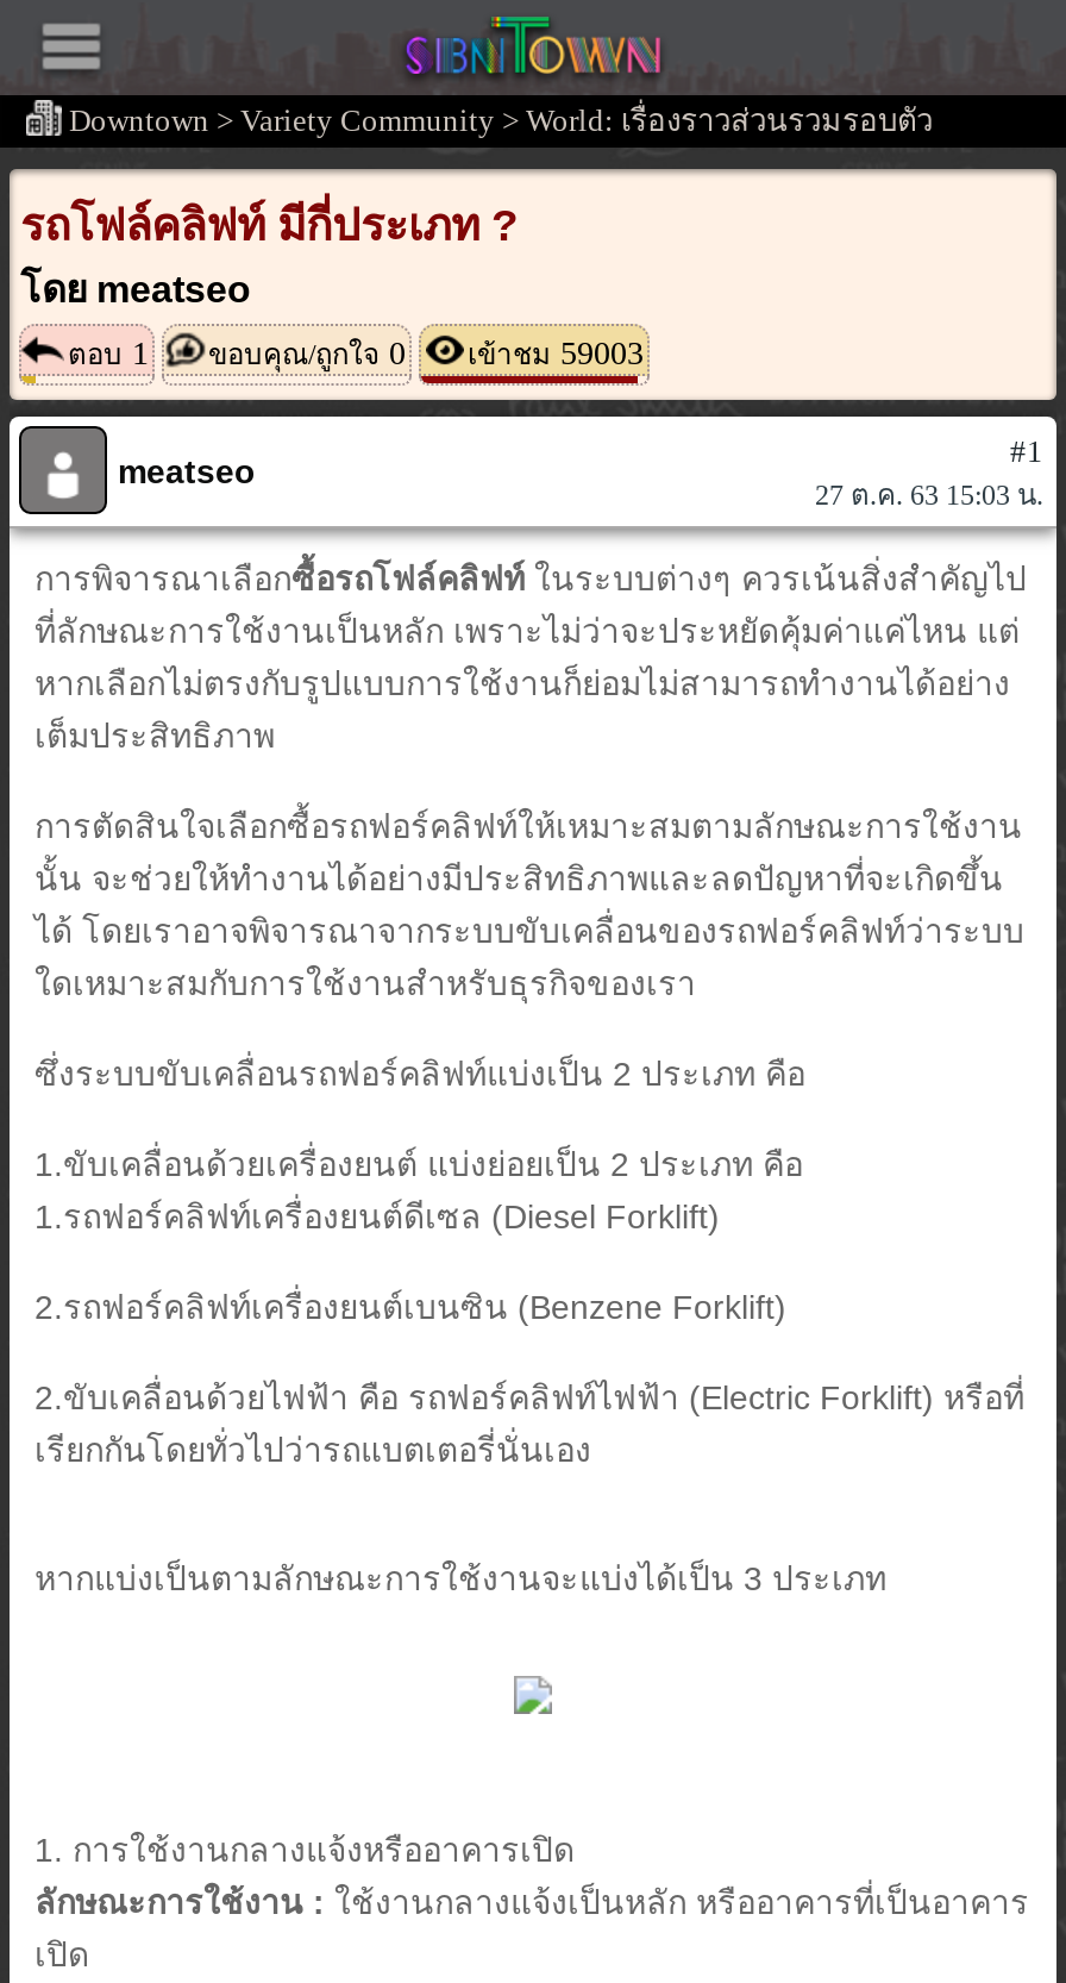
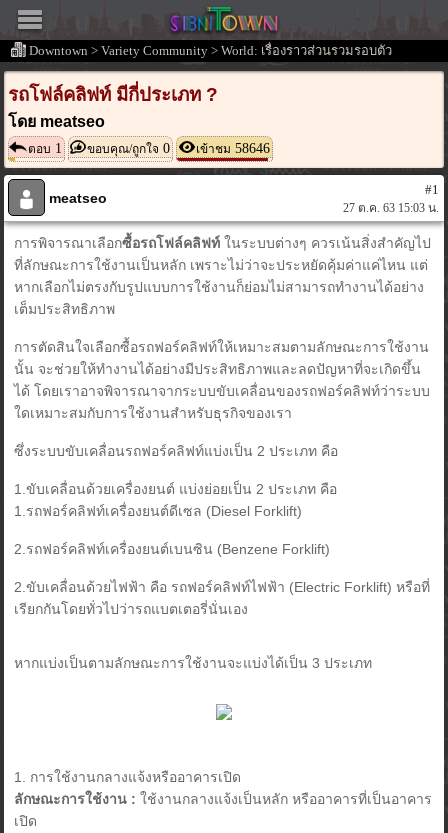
[68,336,644,371] ตอบ 1 ขอบคุณ/ถูกใจ 0 เข้าชม 59003 -> [28,141,270,156] ตอบ 1 ขอบคุณ/ถูกใจ 0 เข้าชม 58646

